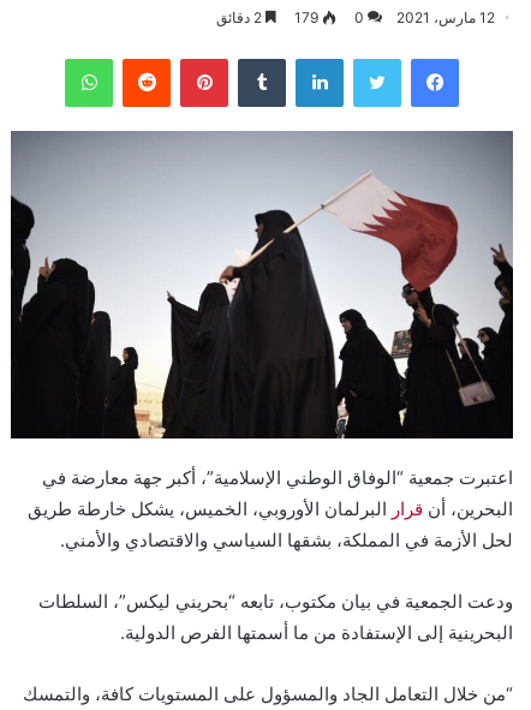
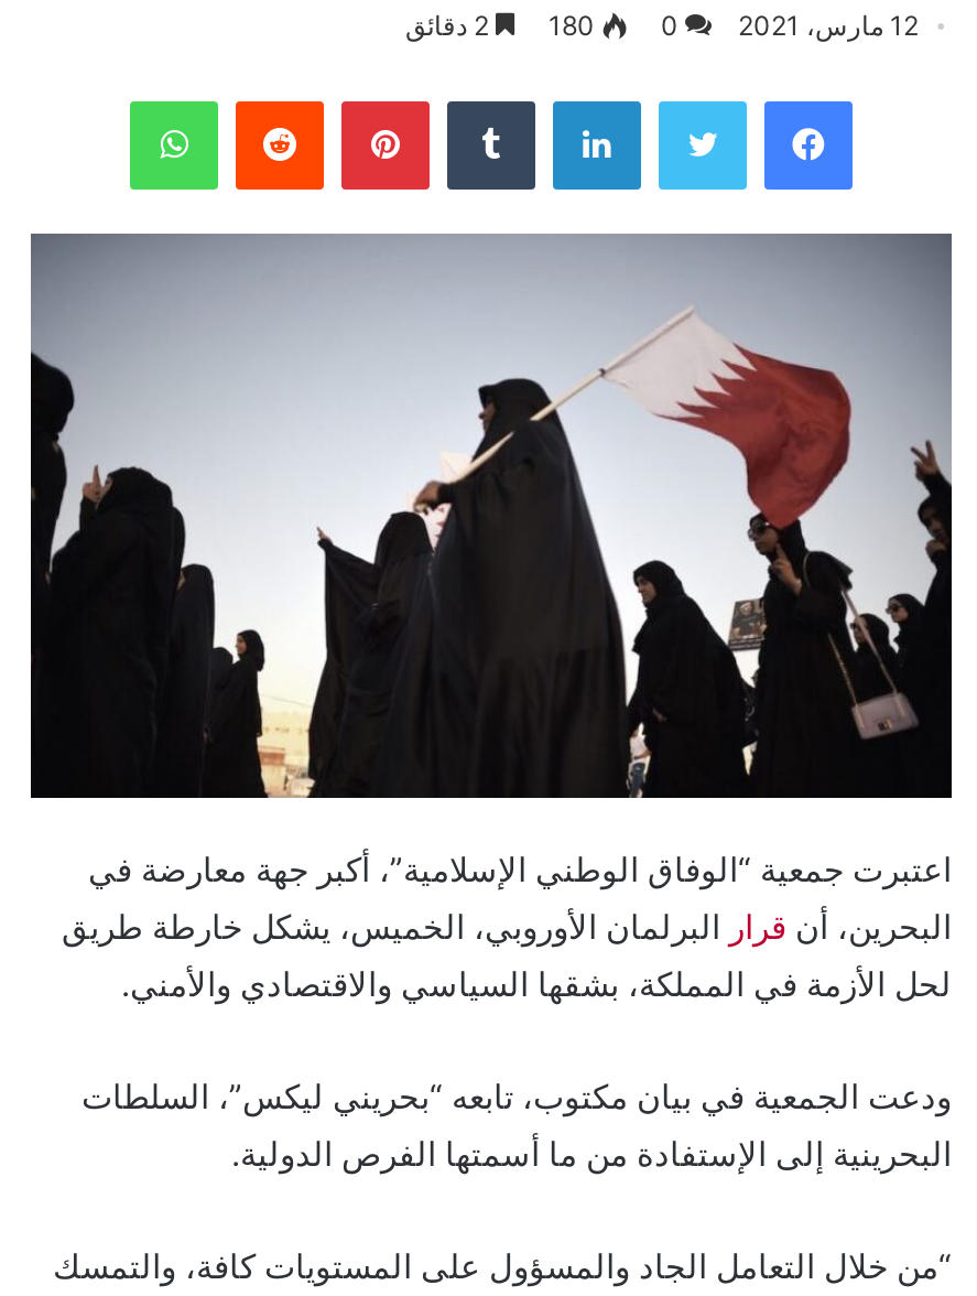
[294,9,318,27] 179 -> [549,9,595,42] 180

